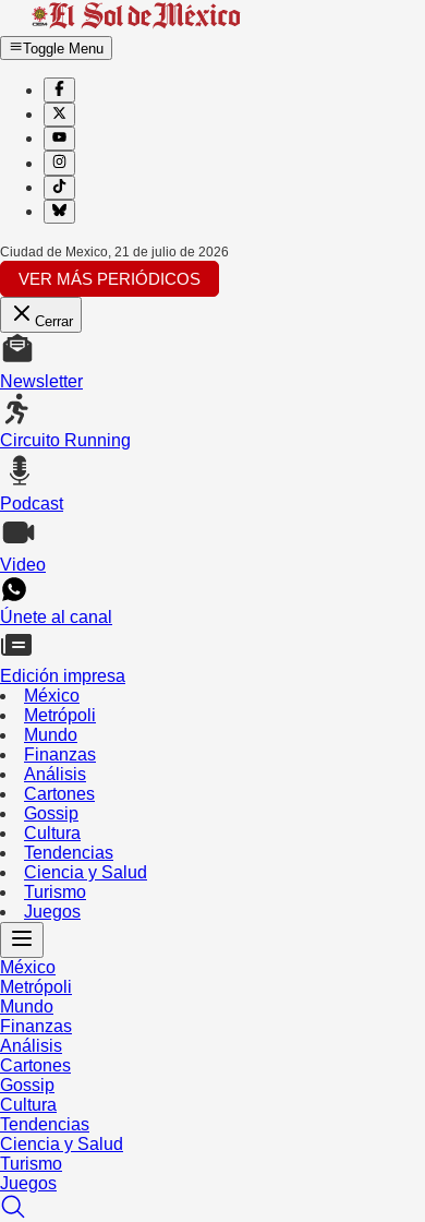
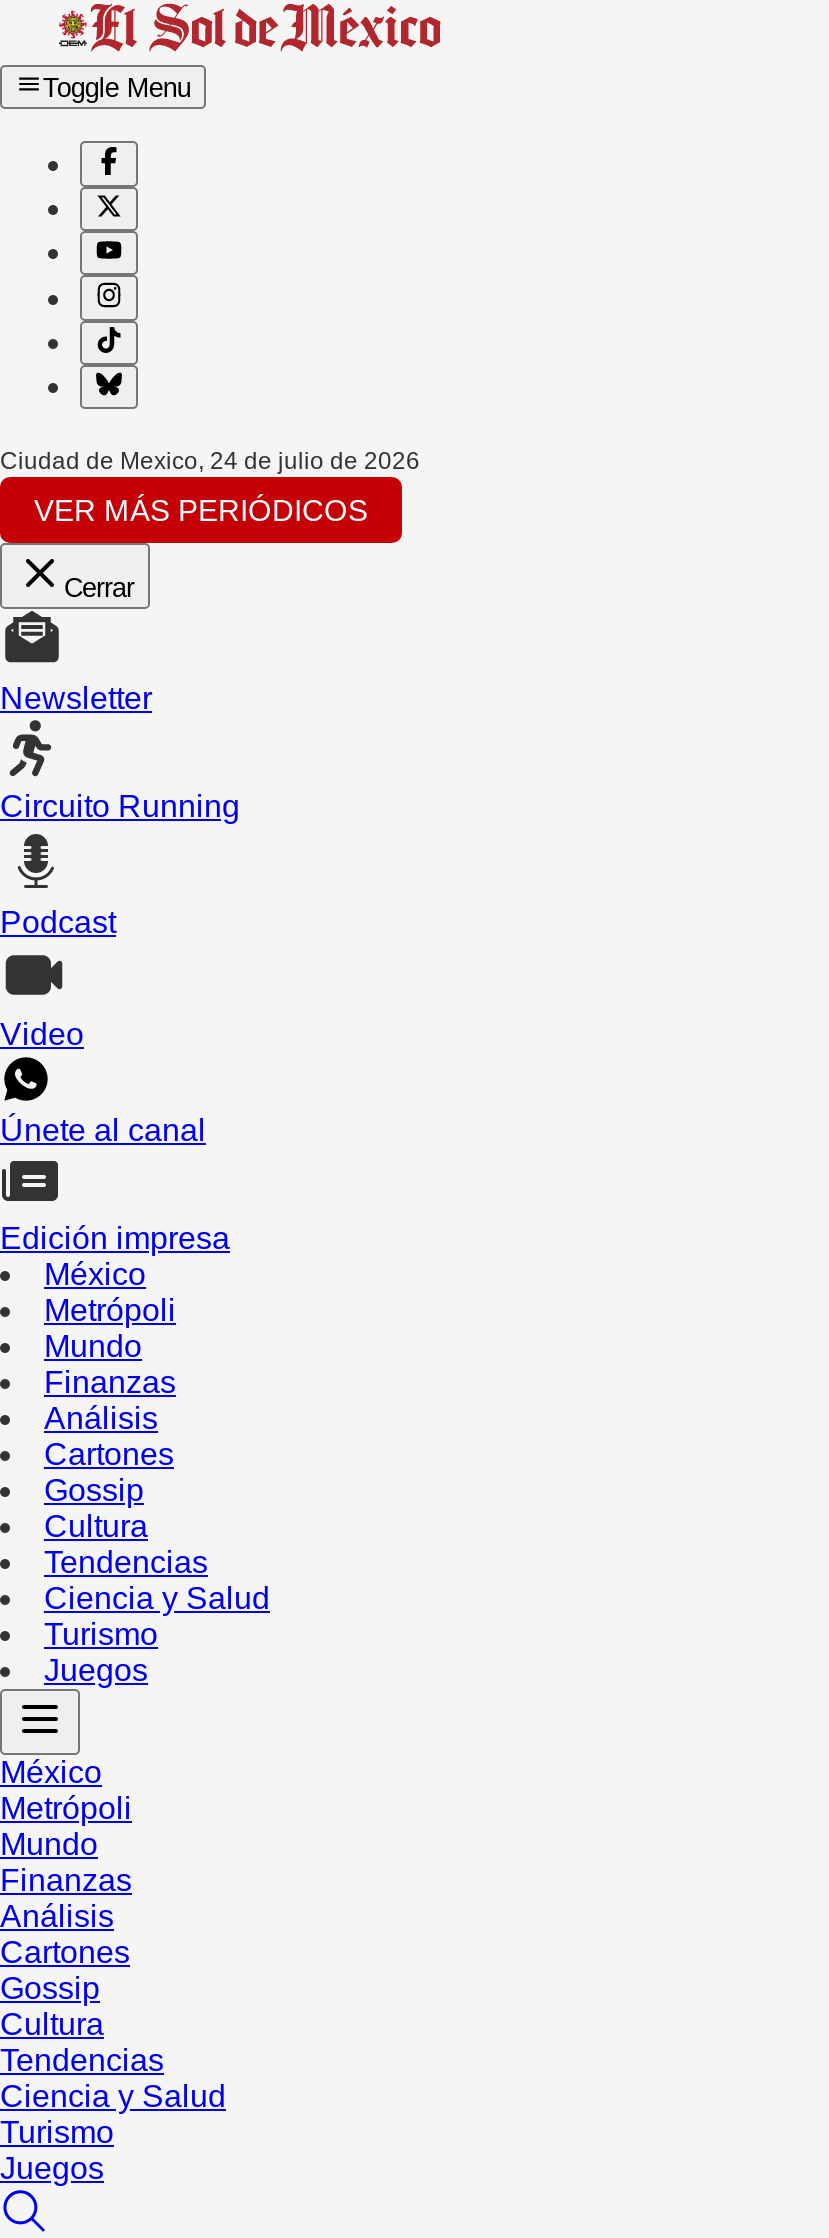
[0,245,229,260] Ciudad de Mexico, 21 de julio de 2026 -> [0,448,420,476] Ciudad de Mexico, 24 de julio de 2026

